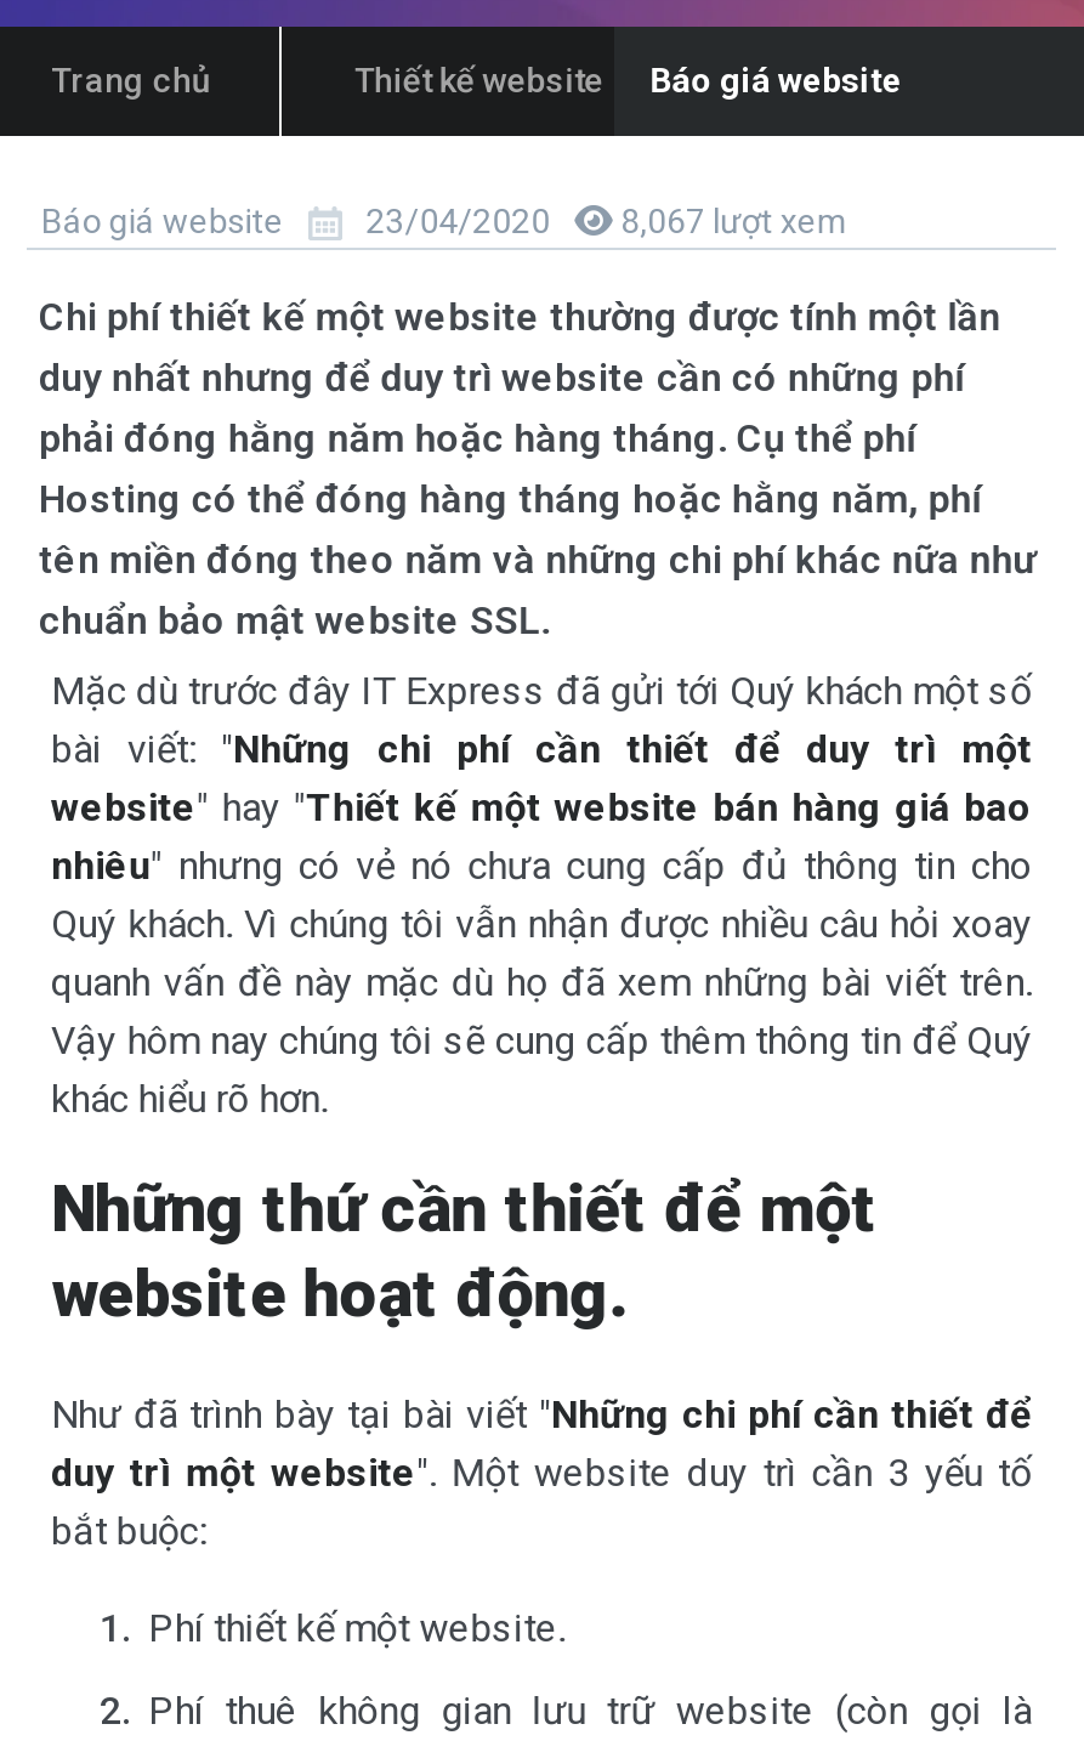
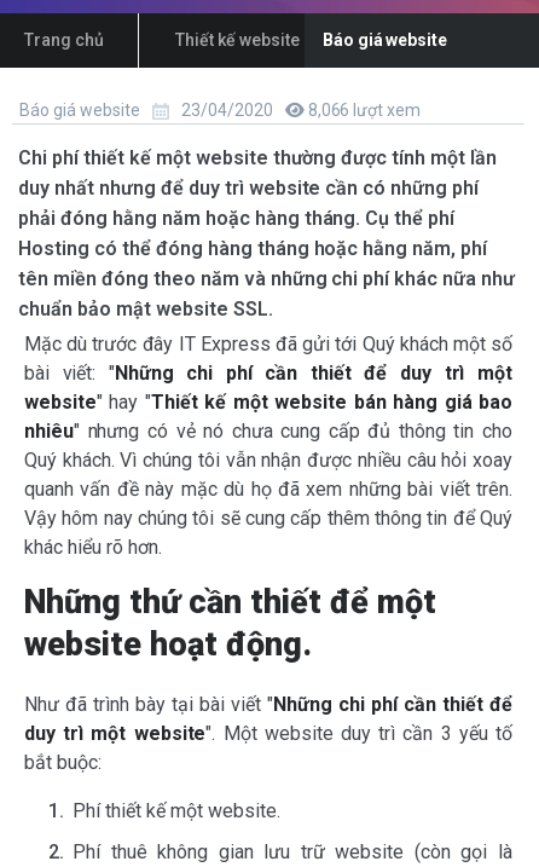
[366,202,848,240] 23/04/2020 8,067 lượt xem -> [181,100,421,120] 23/04/2020 8,066 lượt xem

